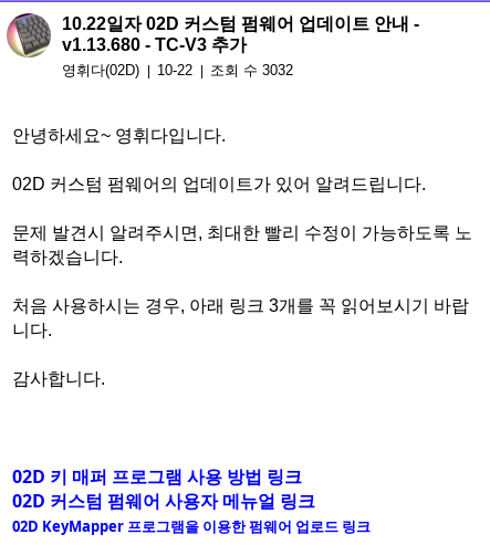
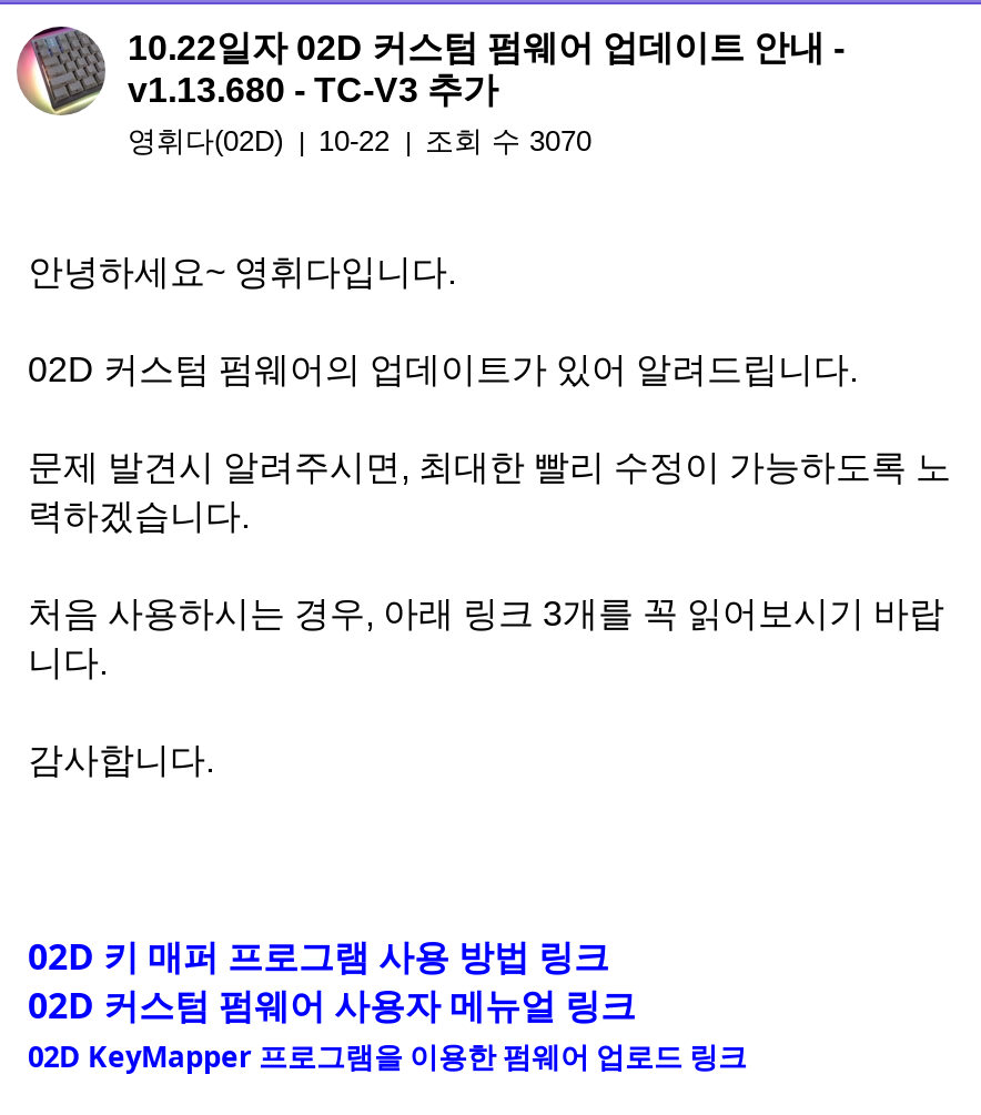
[62,62,293,78] 영휘다(02D) 10-22 조회 수 3032 -> [128,124,591,158] 영휘다(02D) 10-22 조회 수 3070

